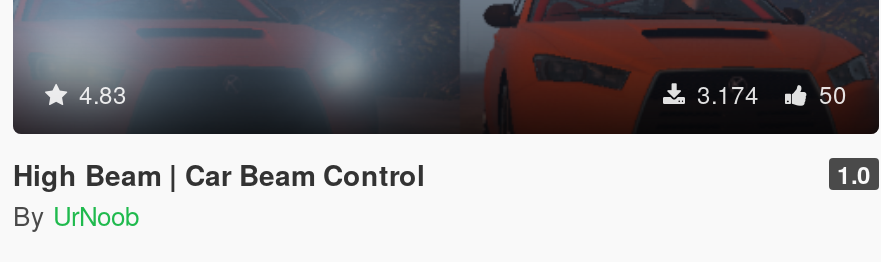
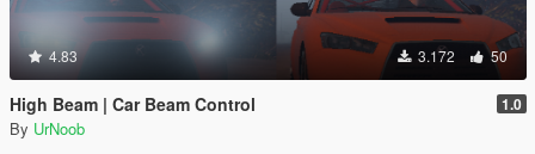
[691,76,847,110] 3.174 50 -> [414,45,508,66] 3.172 50

